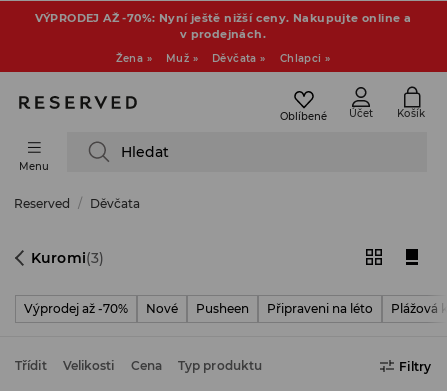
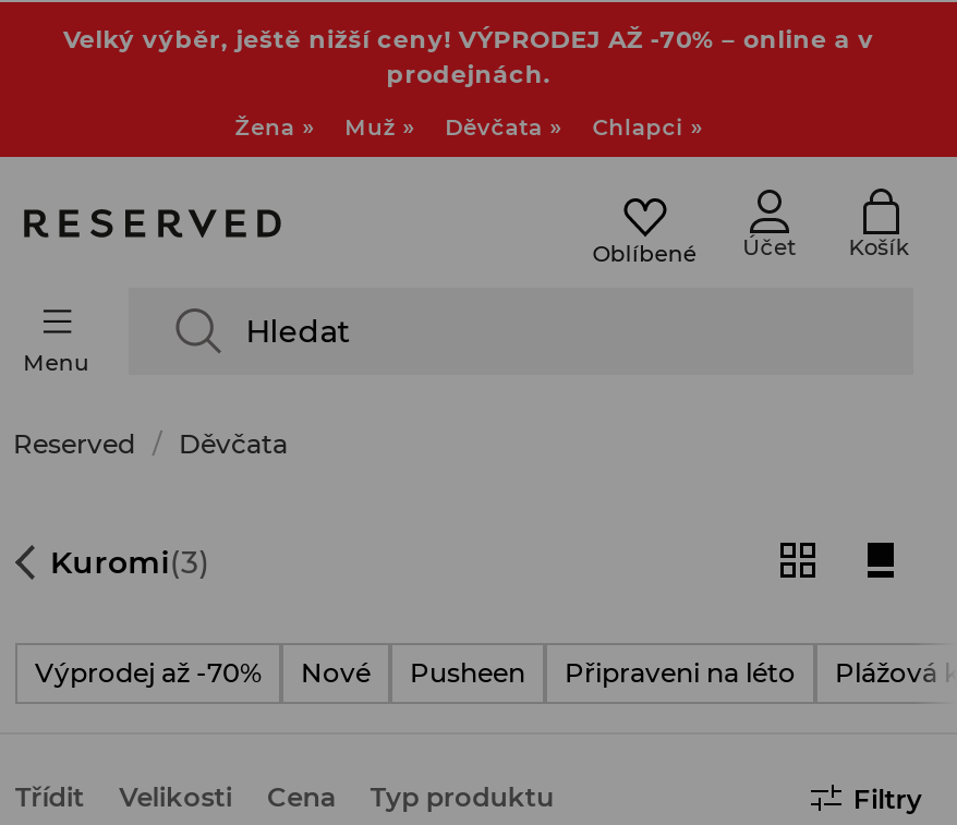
[35,11,411,41] VÝPRODEJ AŽ -70%: Nyní ještě nižší ceny. Nakupujte online a | v prodejnách. -> [63,24,874,89] Velký výběr, ještě nižší ceny! VÝPRODEJ AŽ -70% – online a v | prodejnách.

